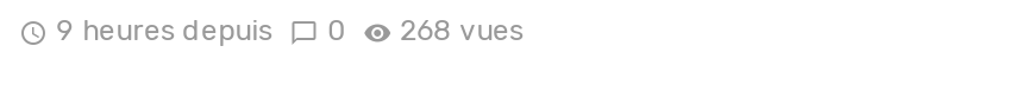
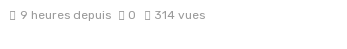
[56,14,524,47] 9 heures depuis 0 268 vues -> [20,8,205,22] 9 heures depuis 0 314 vues

